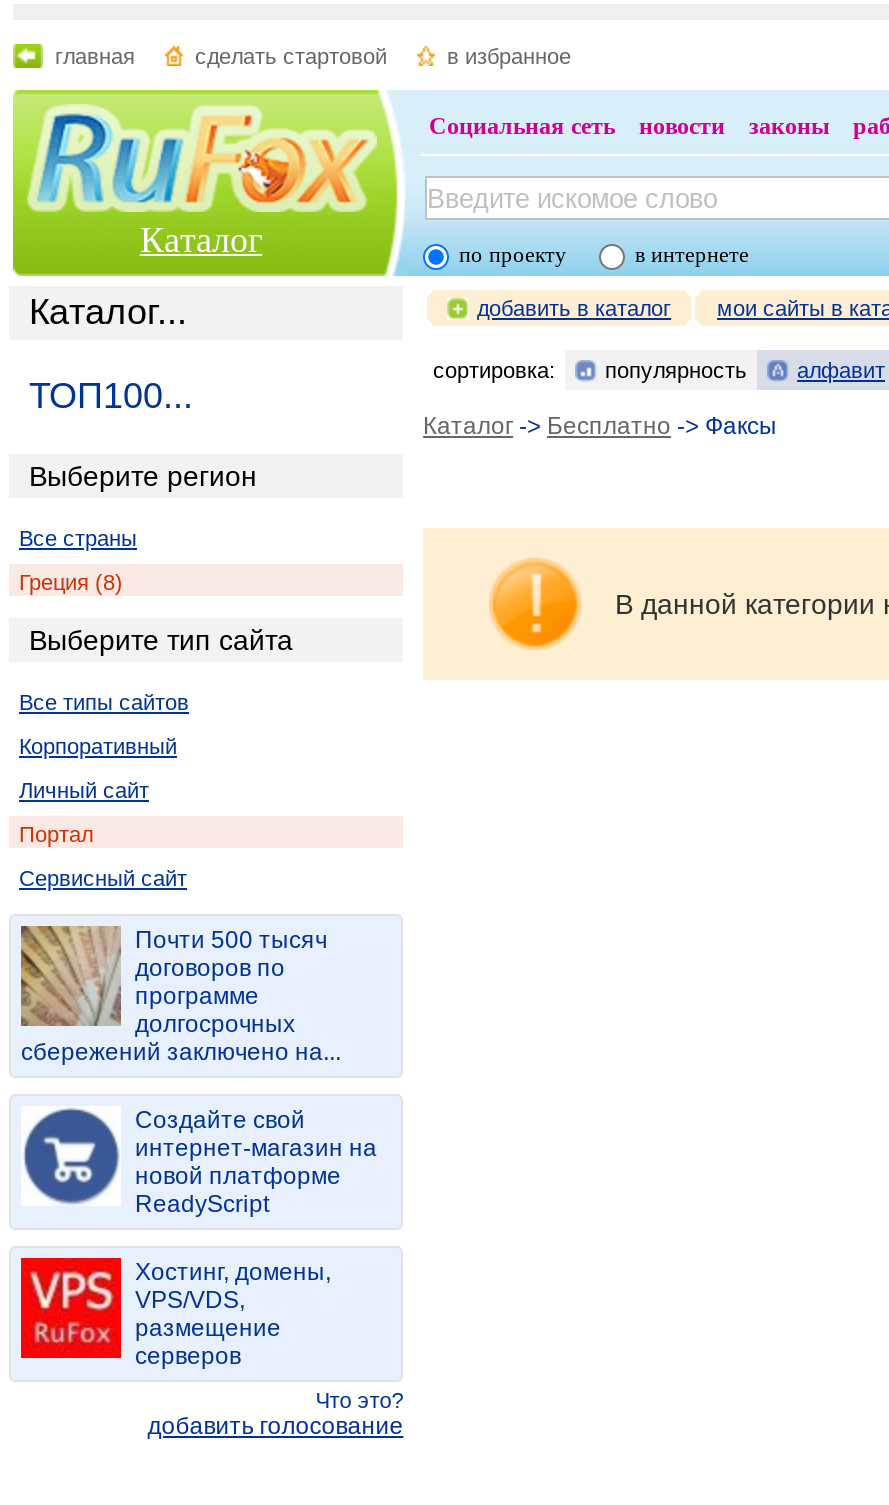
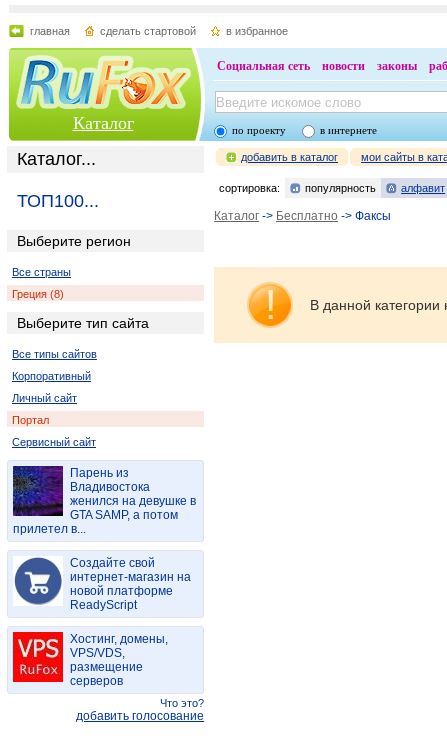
[19,924,341,1066] [image] | Почти 500 тысяч | договоров по | программе | долгосрочных | сбережений заключено на... -> [12,465,196,536] [image] | Парень из | Владивостока | женился на девушке в | GTA SAMP, а потом | прилетел в...

